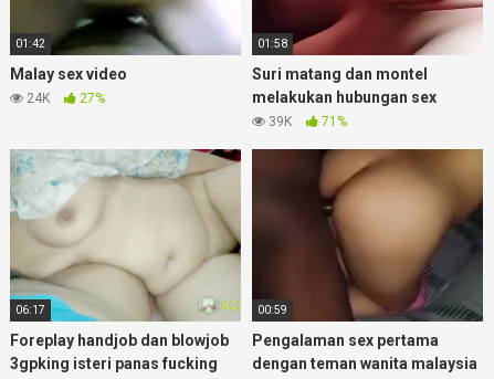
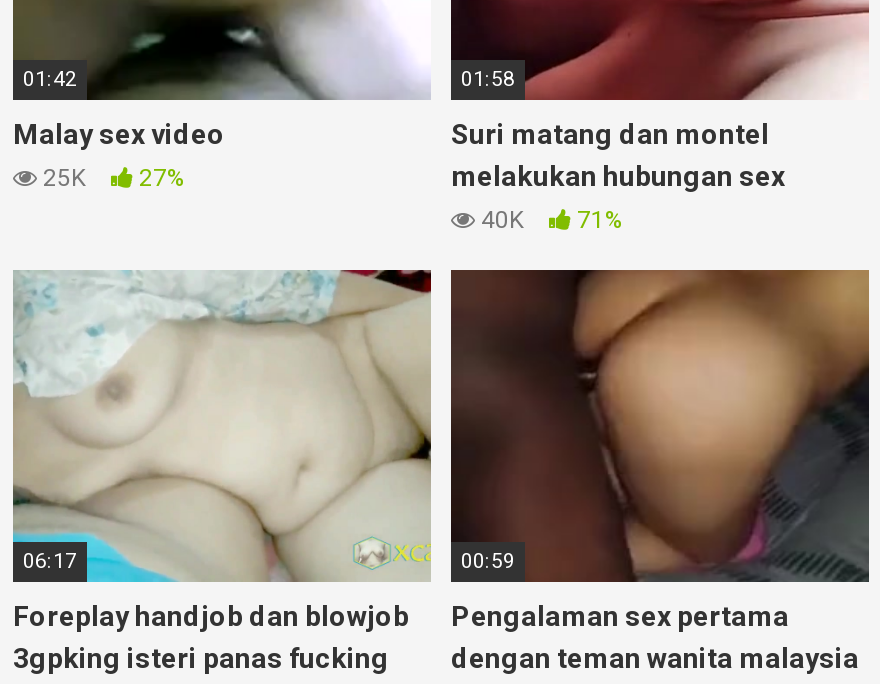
[23,91,50,106] 24K -> [37,164,85,192] 25K
[265,114,347,129] 39K 71% -> [475,206,623,234] 40K 71%

